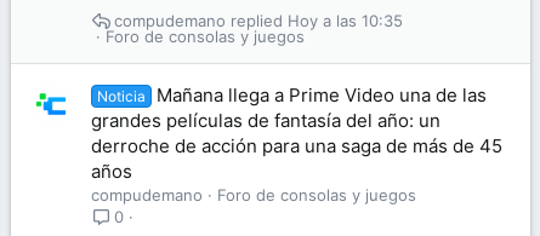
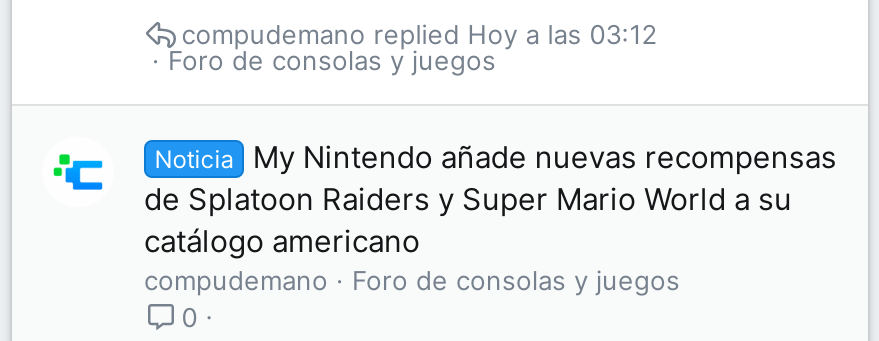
[287,11,403,30] Hoy a las 10:35 -> [467,18,657,50] Hoy a las 03:12
[91,84,502,183] Mañana llega a Prime Video una de las | grandes películas de fantasía del año: un | derroche de acción para una saga de más de 45 | años -> [144,138,837,260] My Nintendo añade nuevas recompensas | de Splatoon Raiders y Super Mario World a su | catálogo americano

